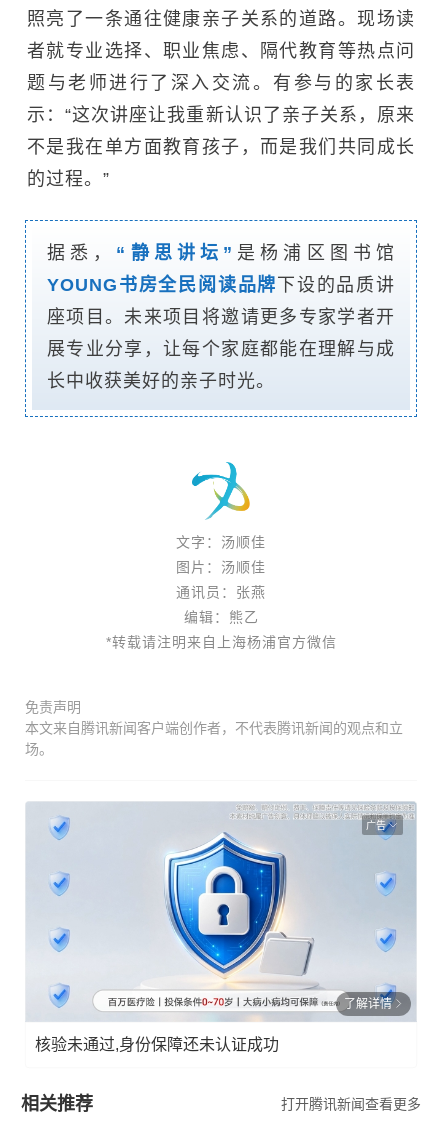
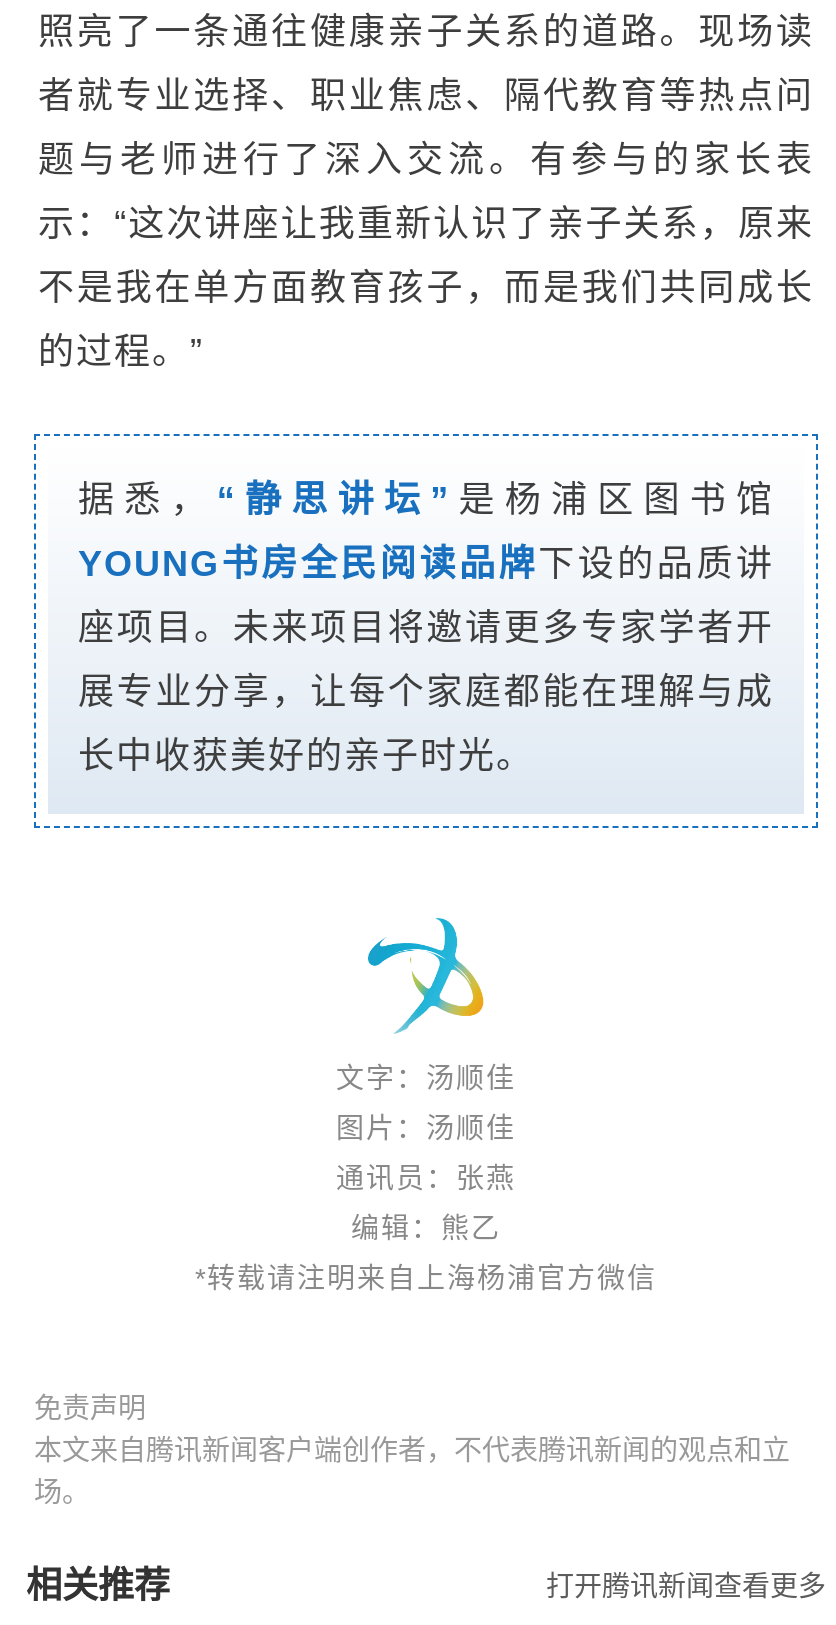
[25,801,417,1022] [image] | 广告 -> none
[35,997,392,1053] 了解详情 | 核验未通过,身份保障还未认证成功 -> none

